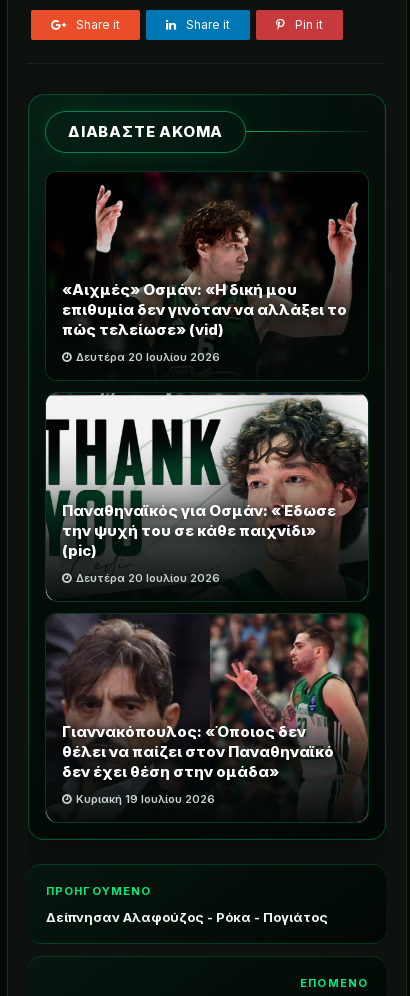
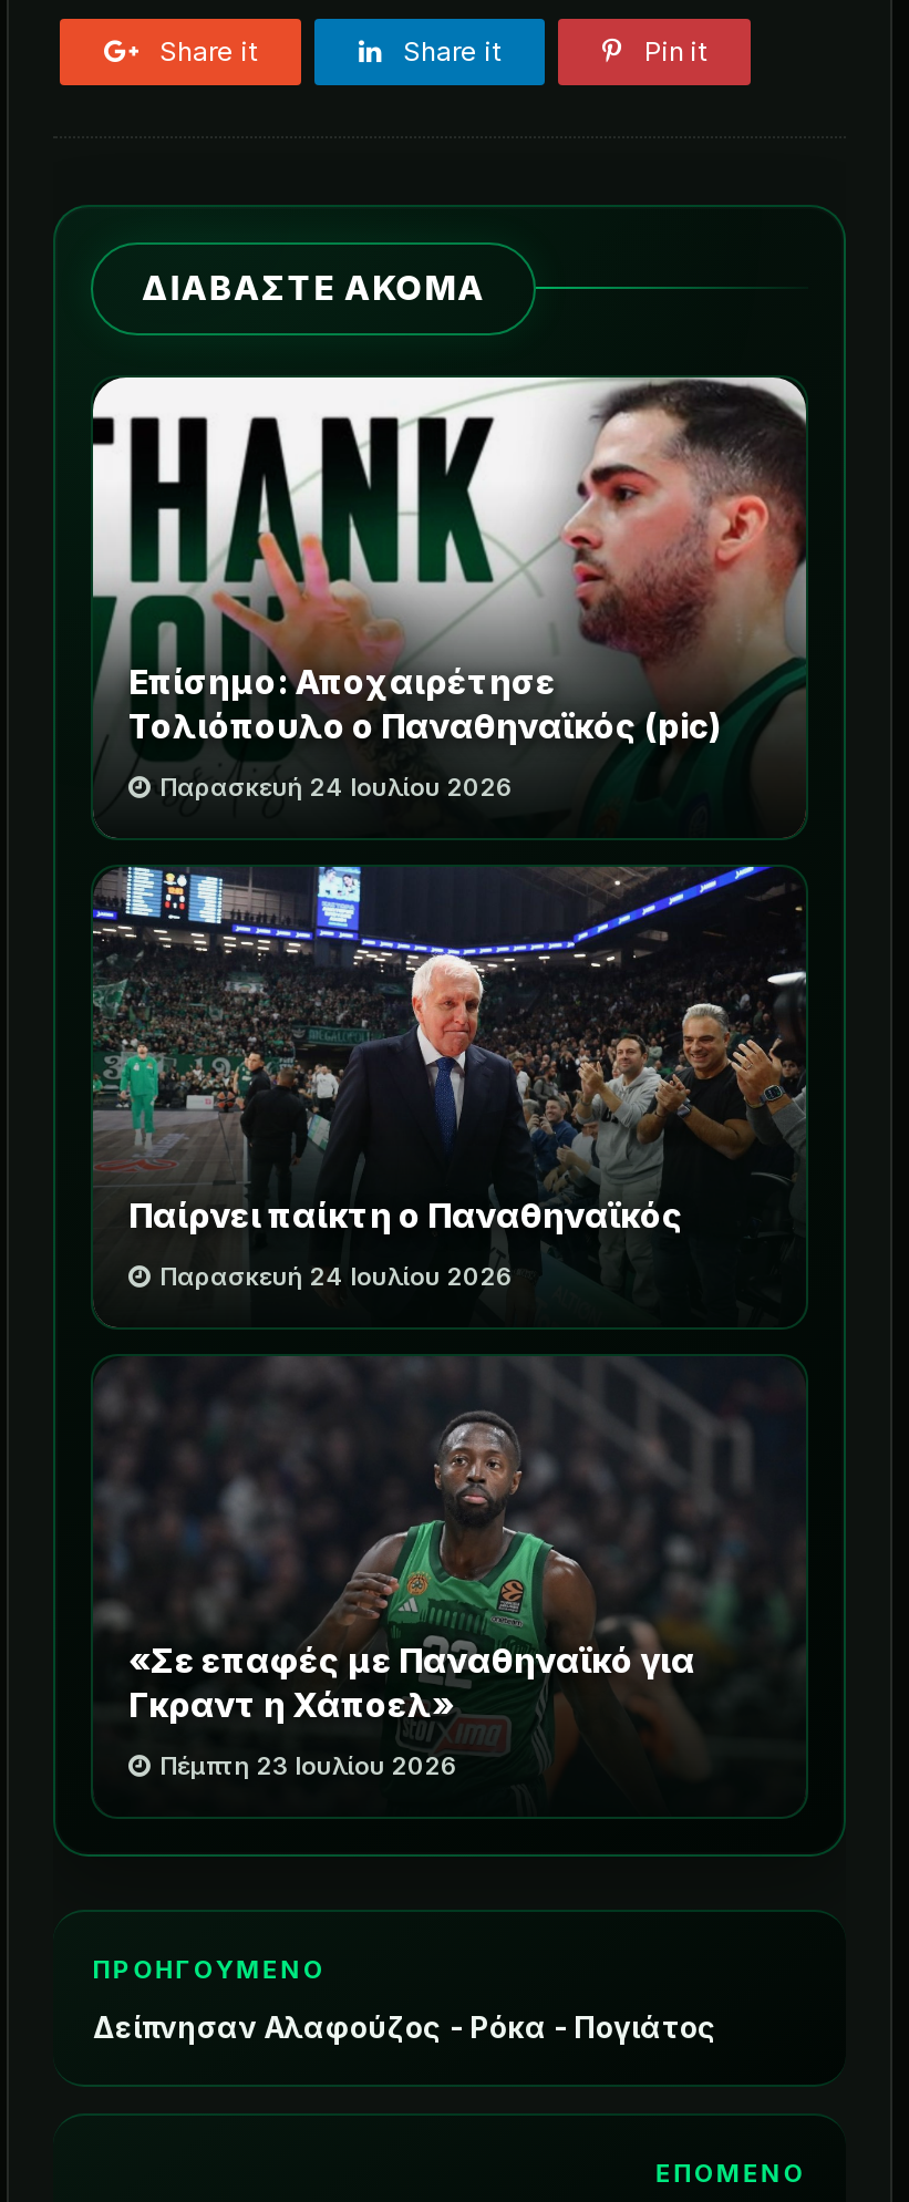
[46,172,368,349] [image] | «Αιχμές» Οσμάν: «Η δική μου | επιθυμία δεν γινόταν να αλλάξει το | πώς τελείωσε» (vid) -> [91,375,808,776] [image] | Επίσημο: Αποχαιρέτησε | Τολιόπουλο ο Παναθηναϊκός (pic)
[76,350,220,364] Δευτέρα 20 Ιουλίου 2026 -> [159,771,514,802] Παρασκευή 24 Ιουλίου 2026
[45,393,369,563] [image] | Παναθηναϊκός για Οσμάν: «Έδωσε | την ψυχή του σε κάθε παιχνίδι» | (pic) -> [91,865,806,1245] [image] | Παίρνει παίκτη ο Παναθηναϊκός
[76,571,220,585] Δευτέρα 20 Ιουλίου 2026 -> [159,1261,514,1292] Παρασκευή 24 Ιουλίου 2026
[46,614,368,781] [image] | Γιαννακόπουλος: «Όποιος δεν | θέλει να παίζει στον Παναθηναϊκό | δεν έχει θέση στην ομάδα» -> [95,1358,806,1735] [image] | «Σε επαφές με Παναθηναϊκό για | Γκραντ η Χάποελ»
[76,792,215,806] Κυριακή 19 Ιουλίου 2026 -> [159,1750,458,1781] Πέμπτη 23 Ιουλίου 2026

